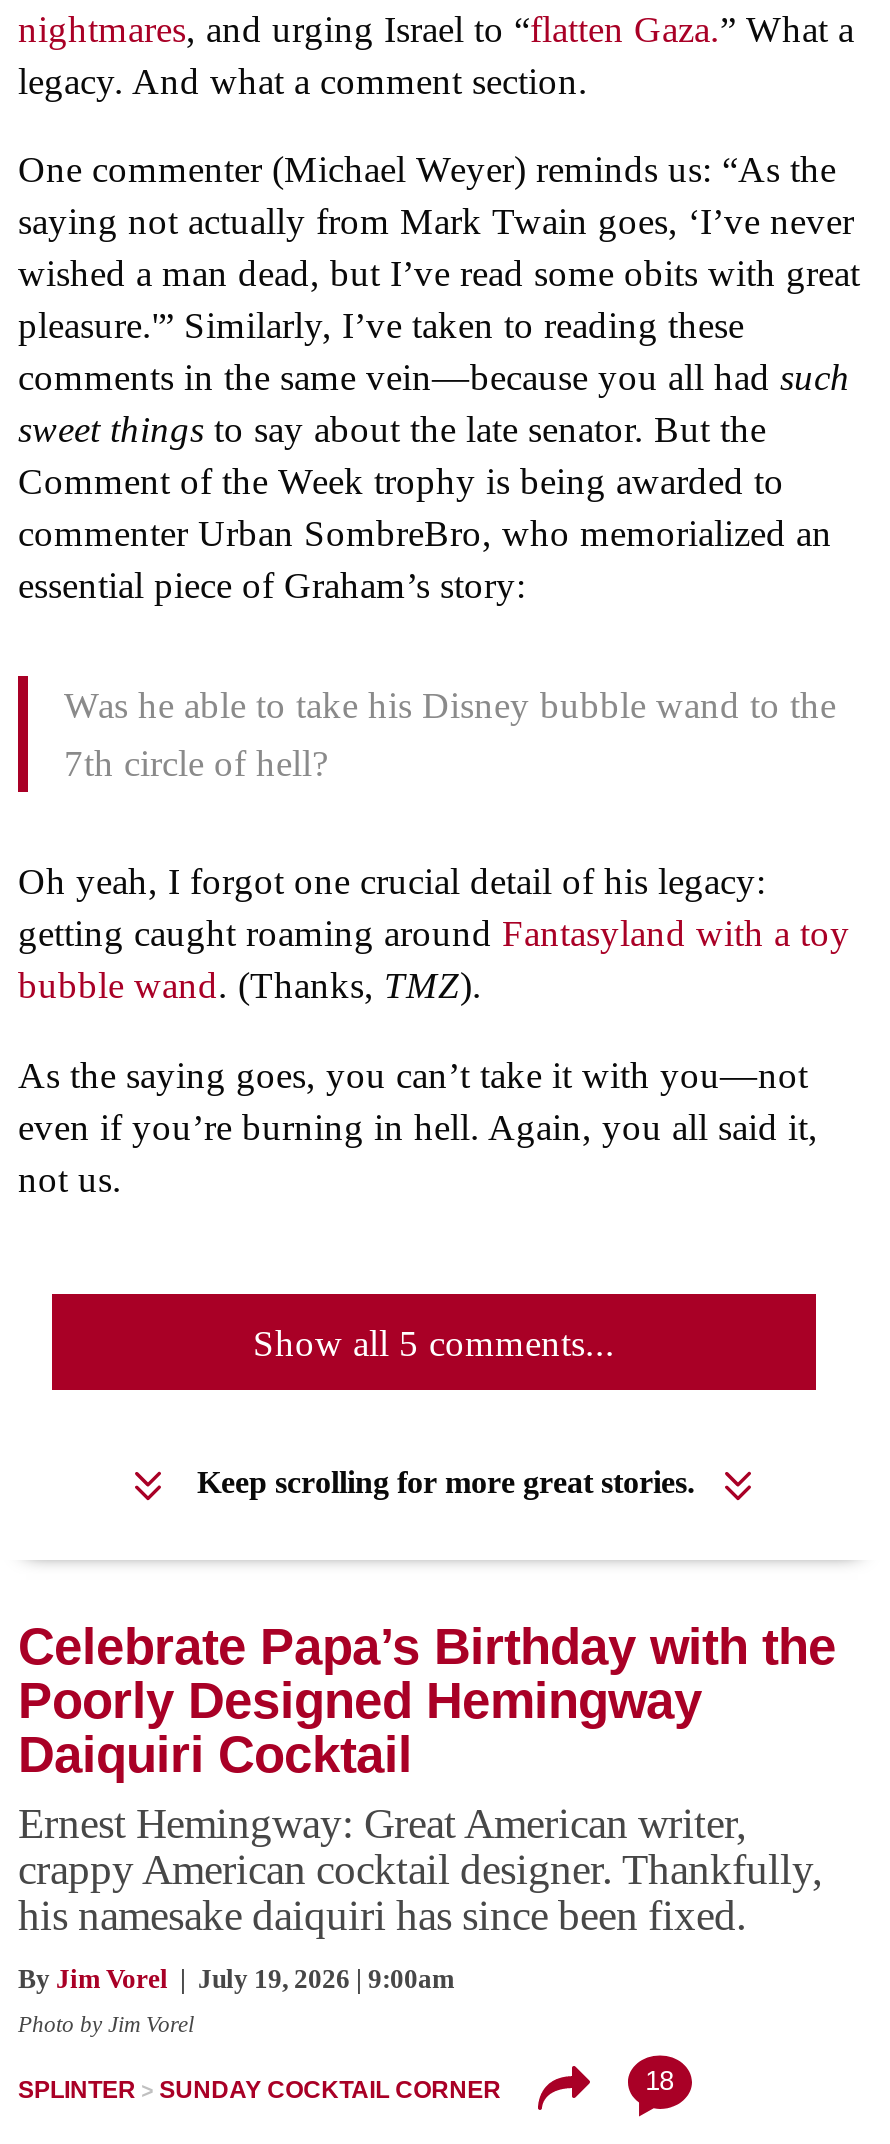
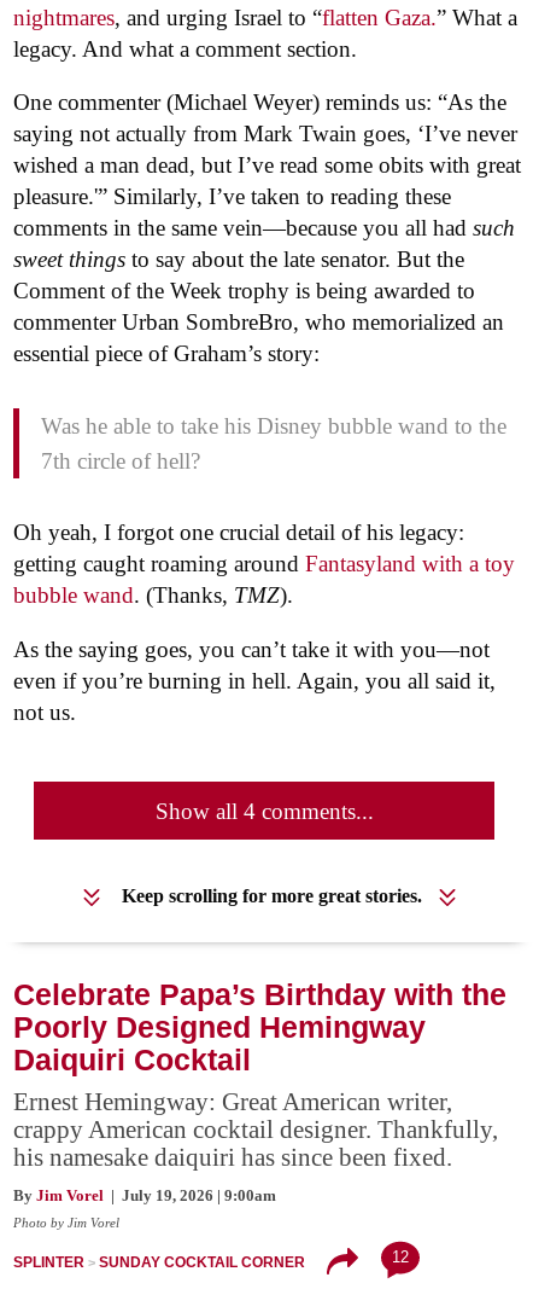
[253,1323,615,1365] Show all 5 comments... -> [155,799,373,825] Show all 4 comments...
[645,2066,673,2096] 18 -> [392,1248,408,1266] 12

